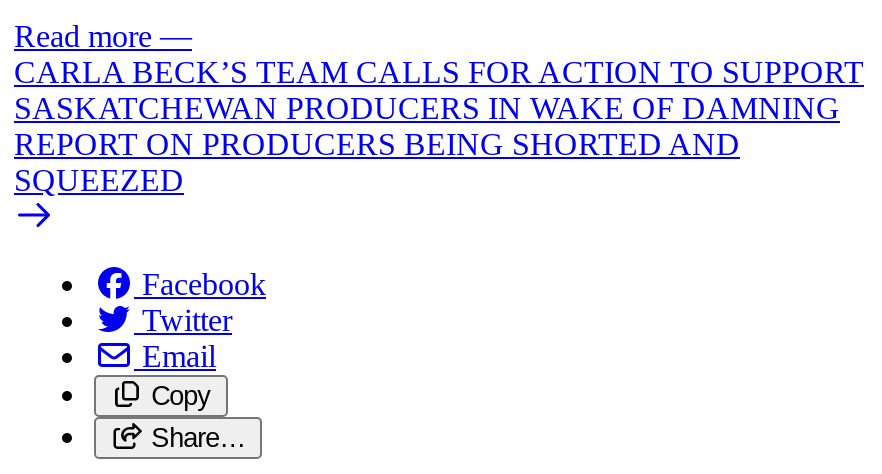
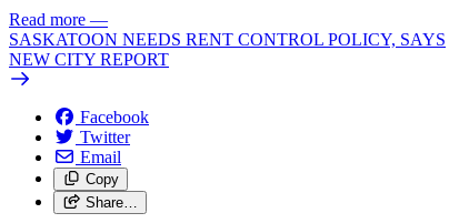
[14,54,864,196] CARLA BECK’S TEAM CALLS FOR ACTION TO SUPPORT | SASKATCHEWAN PRODUCERS IN WAKE OF DAMNING | REPORT ON PRODUCERS BEING SHORTED AND | SQUEEZED -> [9,30,446,68] SASKATOON NEEDS RENT CONTROL POLICY, SAYS | NEW CITY REPORT

